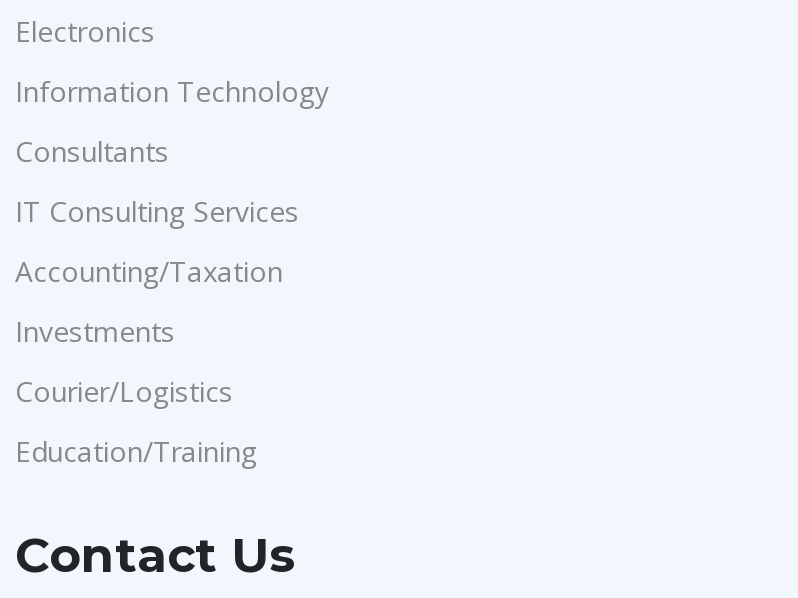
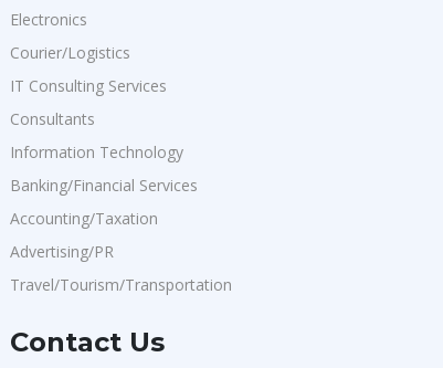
moved [15,72,329,230] -> [10,75,183,162]: IT Consulting Services | Consultants | Information Technology
moved [15,252,283,290] -> [10,208,158,229]: Accounting/Taxation
[15,312,175,350] Investments -> none
moved [15,372,233,410] -> [10,42,130,63]: Courier/Logistics
[15,432,257,470] Education/Training -> [10,175,232,295] Banking/Financial Services | Advertising/PR | Travel/Tourism/Transportation

